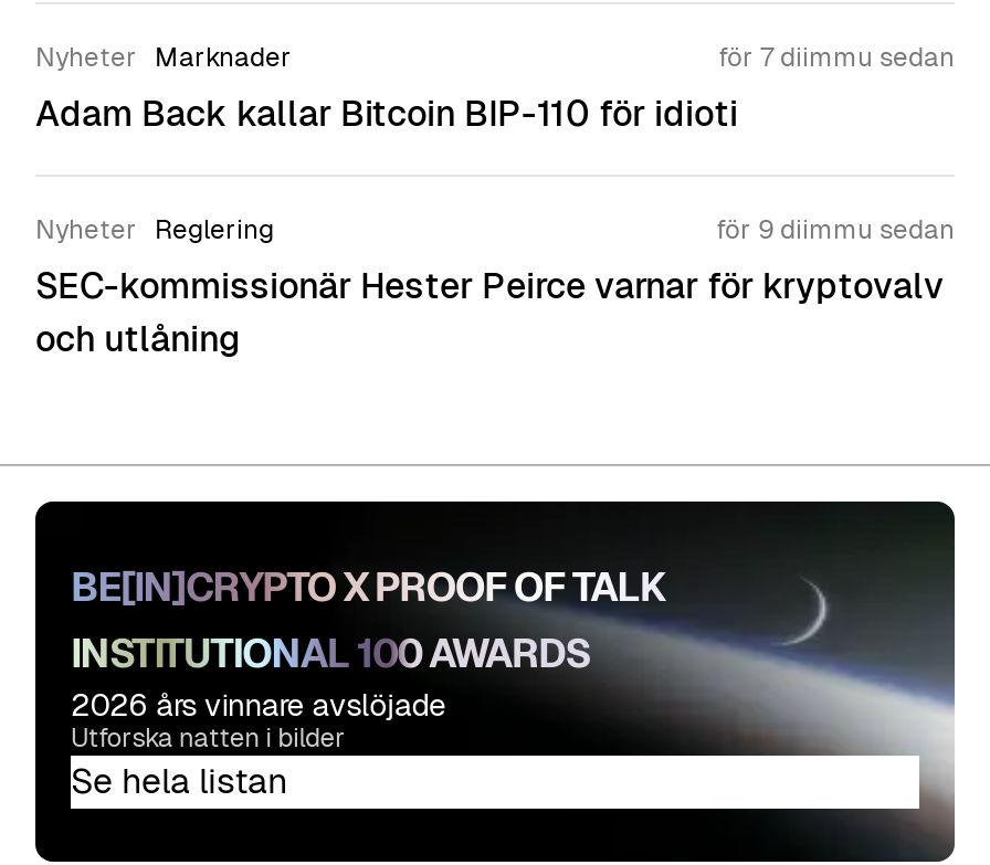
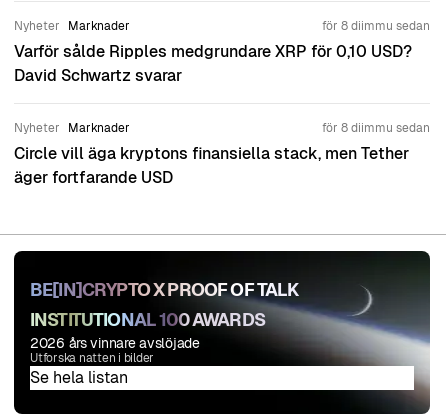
[35,39,955,137] för 7 diimmu sedan | Adam Back kallar Bitcoin BIP-110 för idioti -> [14,18,430,86] för 8 diimmu sedan | Varför sålde Ripples medgrundare XRP för 0,10 USD? | David Schwartz svarar
[35,212,955,362] Nyheter Reglering | för 9 diimmu sedan | SEC-kommissionär Hester Peirce varnar för kryptovalv | och utlåning -> [14,120,430,188] Nyheter Marknader | för 8 diimmu sedan | Circle vill äga kryptons finansiella stack, men Tether | äger fortfarande USD

